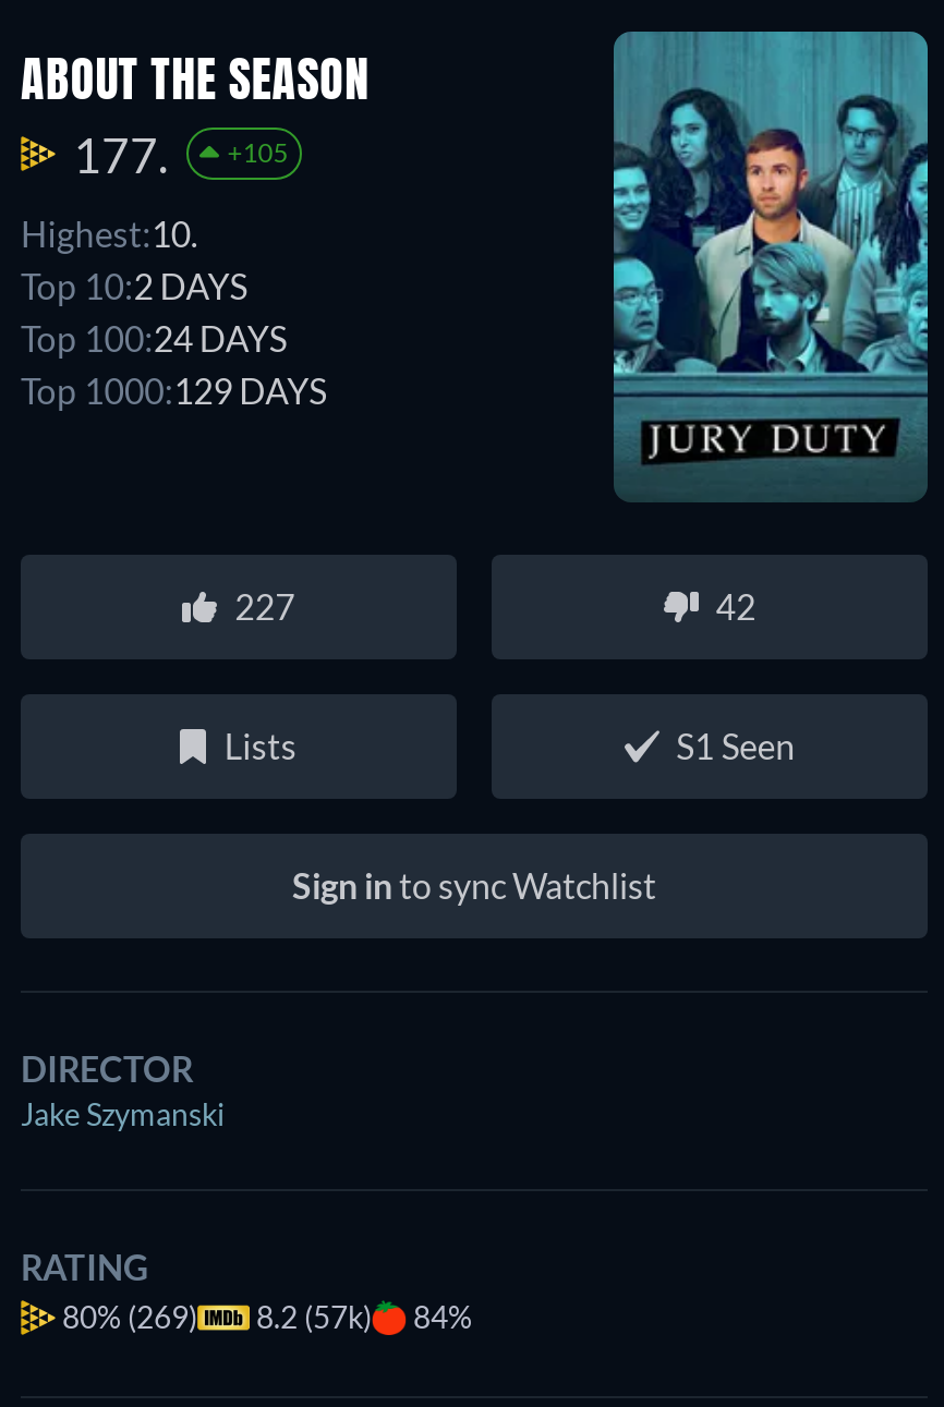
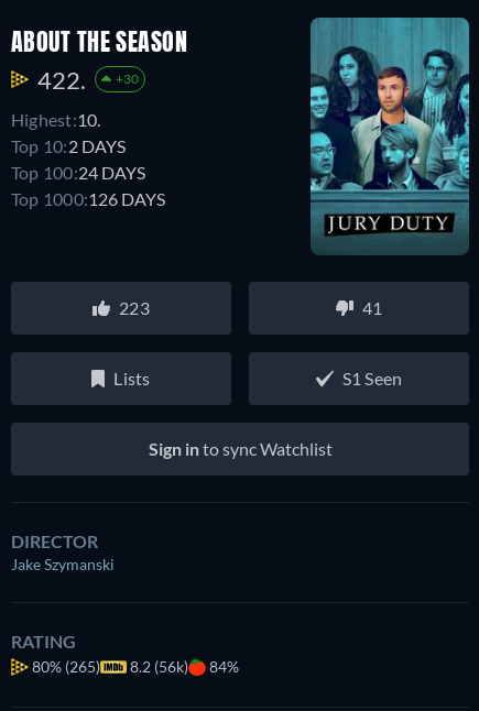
[73,125,169,184] 177. -> [37,65,86,94] 422.
[227,137,288,169] +105 -> [115,71,139,87] +30
[21,369,326,410] Top 1000:129 DAYS -> [11,188,165,209] Top 1000:126 DAYS
[235,586,295,627] 227 -> [119,297,150,318] 223
[716,586,756,627] 42 -> [362,297,382,318] 41
[62,1298,372,1336] 80% (269) | 8.2 (57k) -> [32,657,188,676] 80% (265) | 8.2 (56k)

